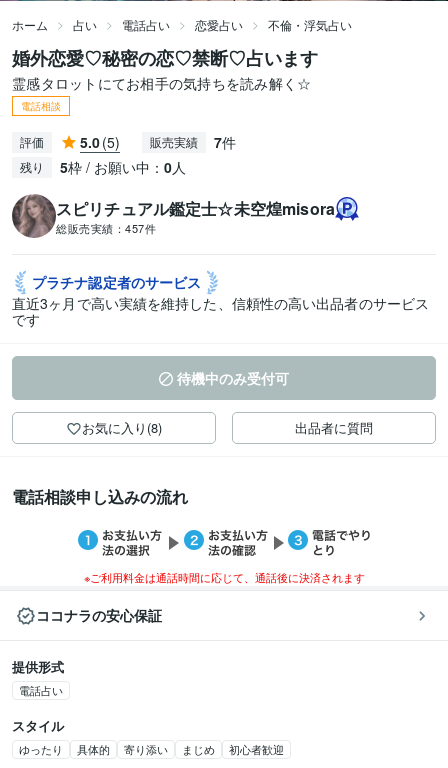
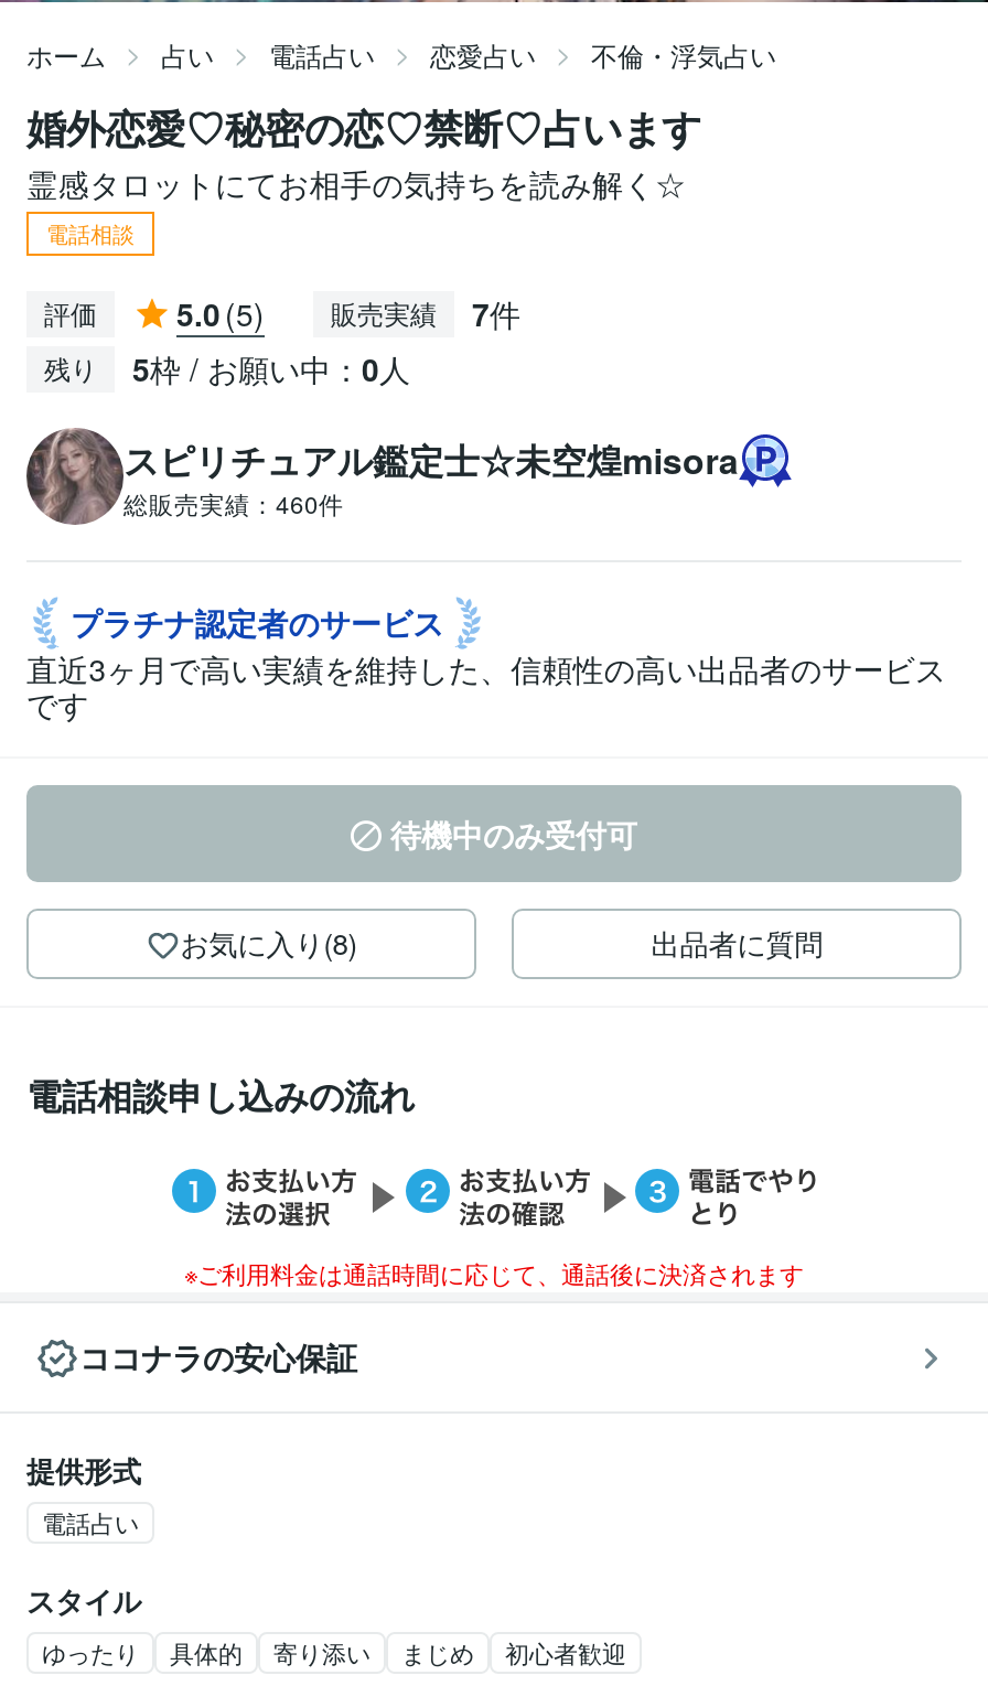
[56,220,156,236] 総販売実績：457件 -> [123,485,344,521] 総販売実績：460件

